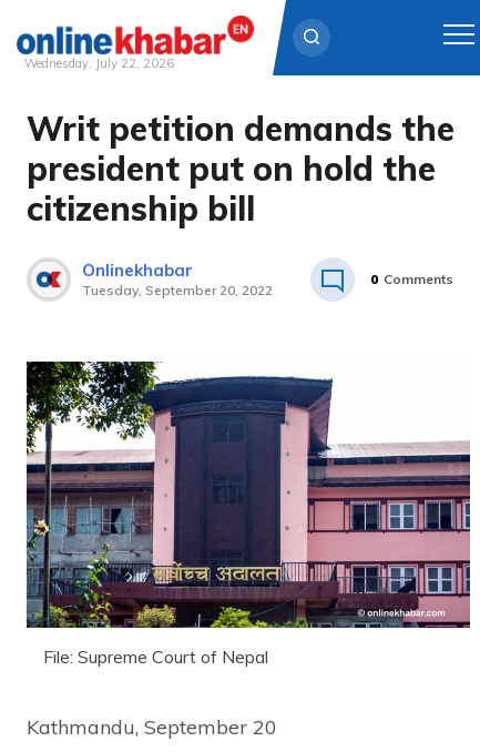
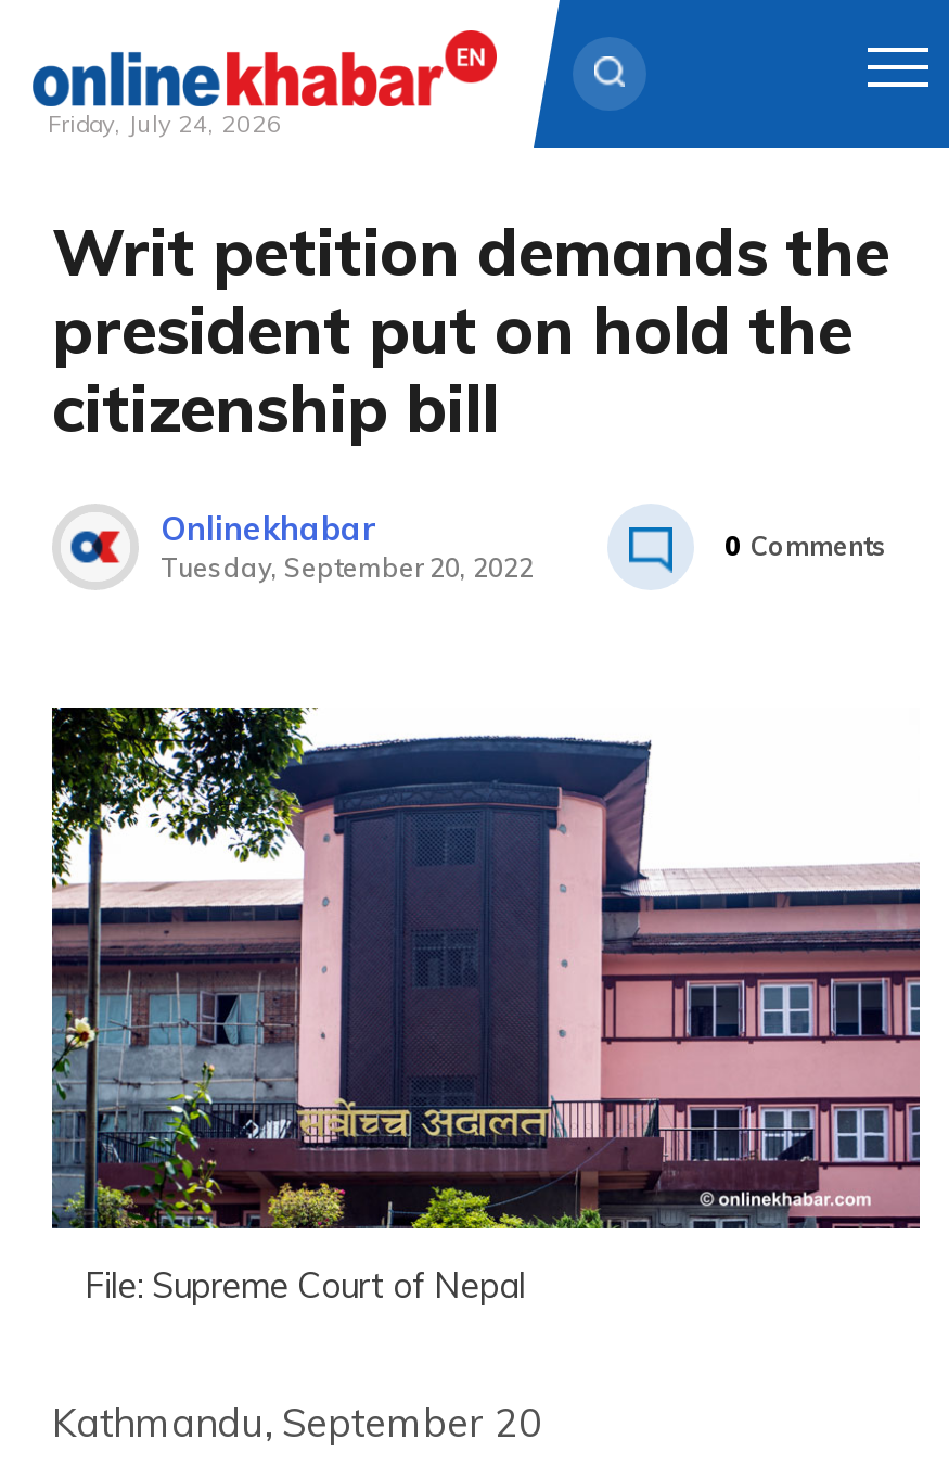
[24,55,174,71] Wednesday, July 22, 2026 -> [48,109,282,139] Friday, July 24, 2026

